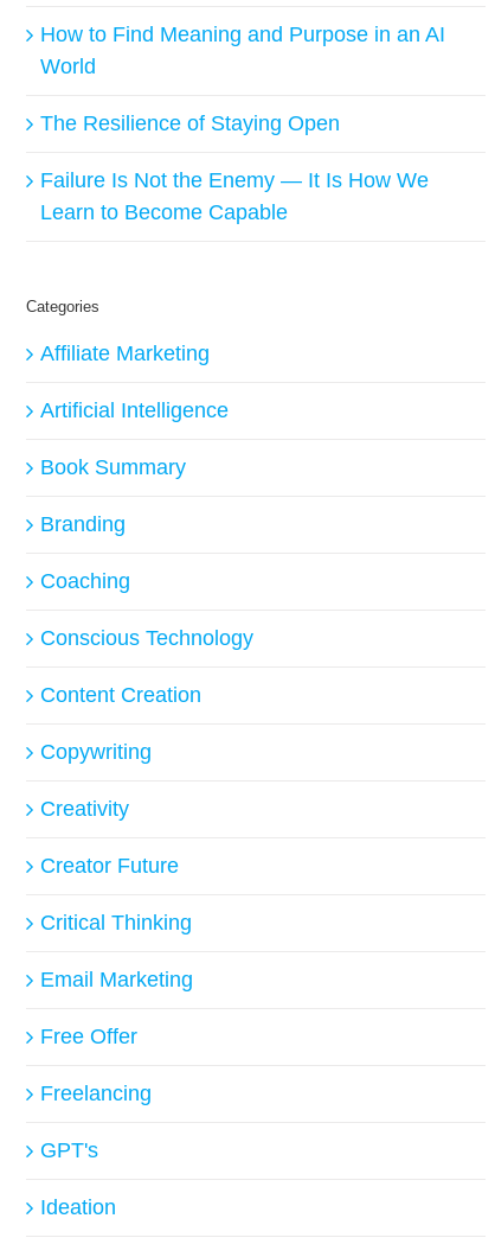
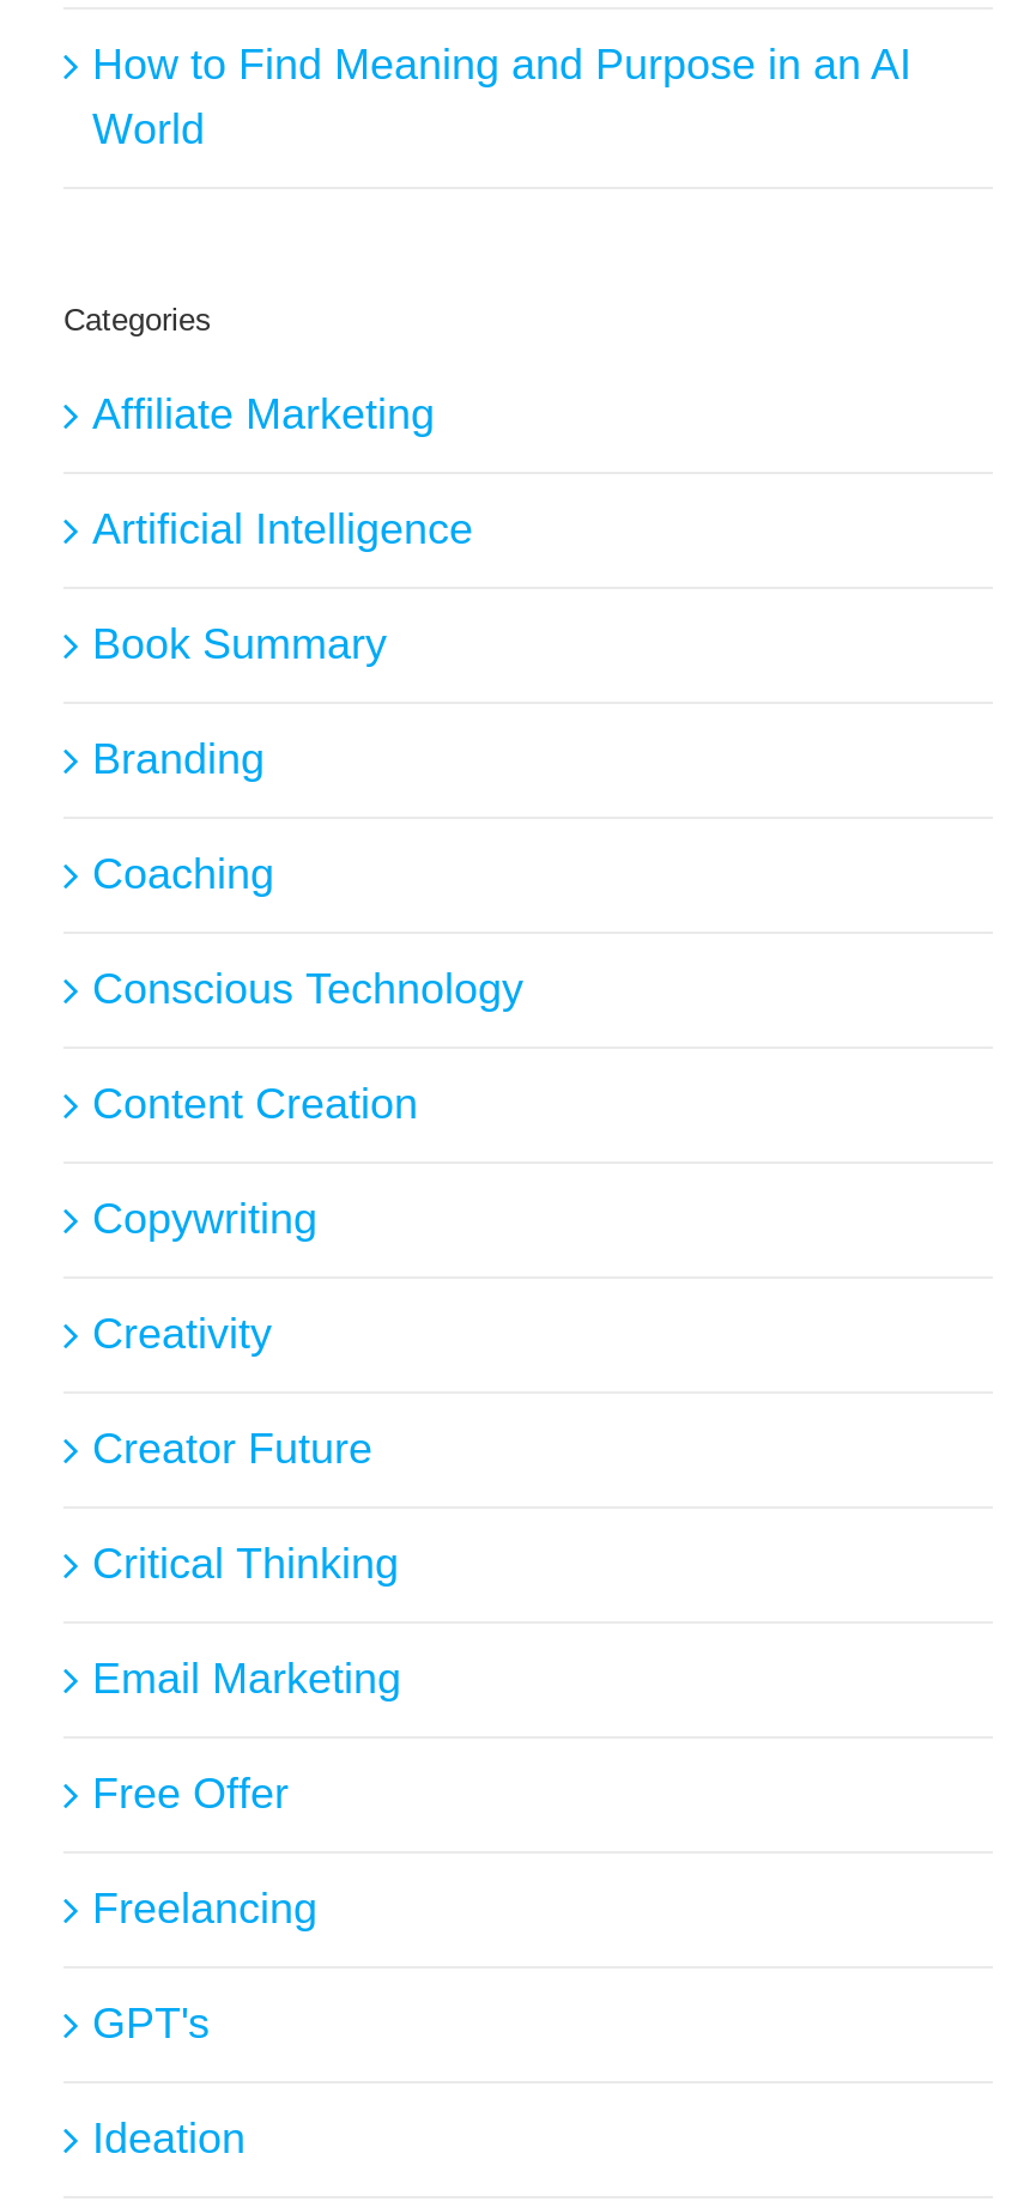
[40,111,429,224] The Resilience of Staying Open | Failure Is Not the Enemy — It Is How We | Learn to Become Capable -> none

